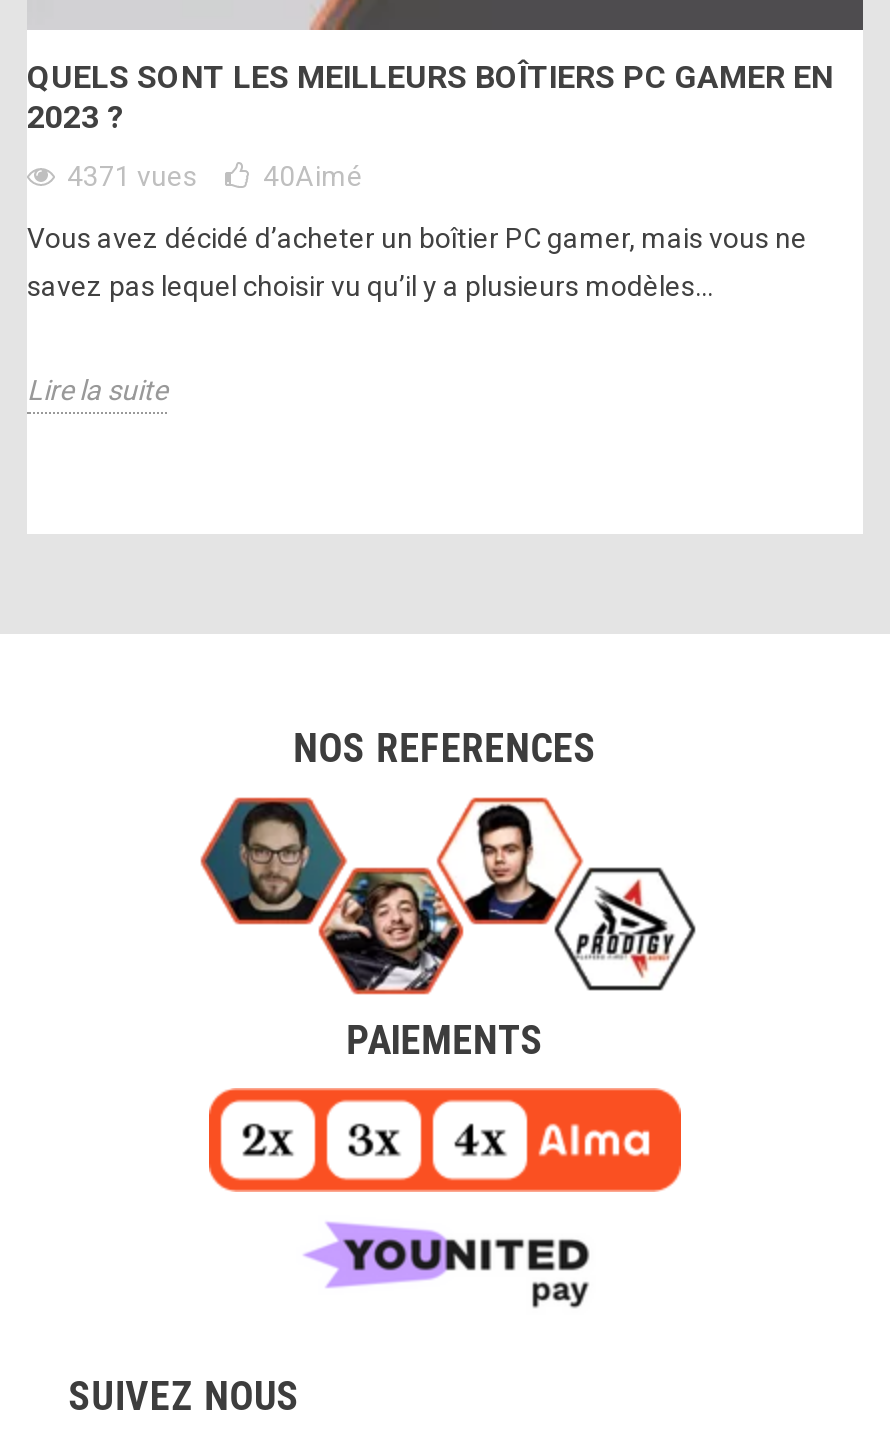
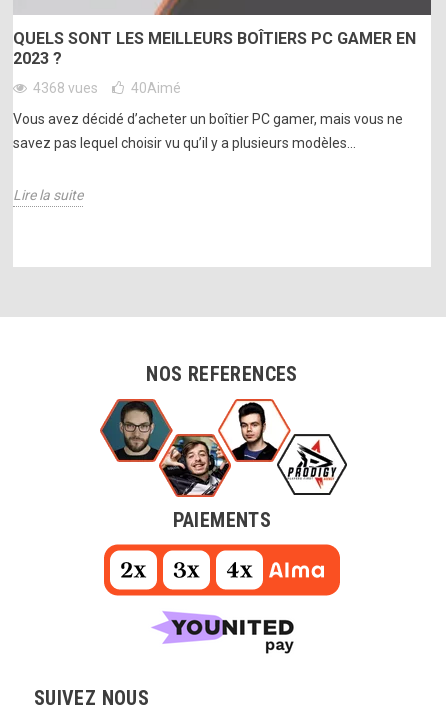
[67,161,197,193] 4371 vues -> [33,80,98,96] 4368 vues

